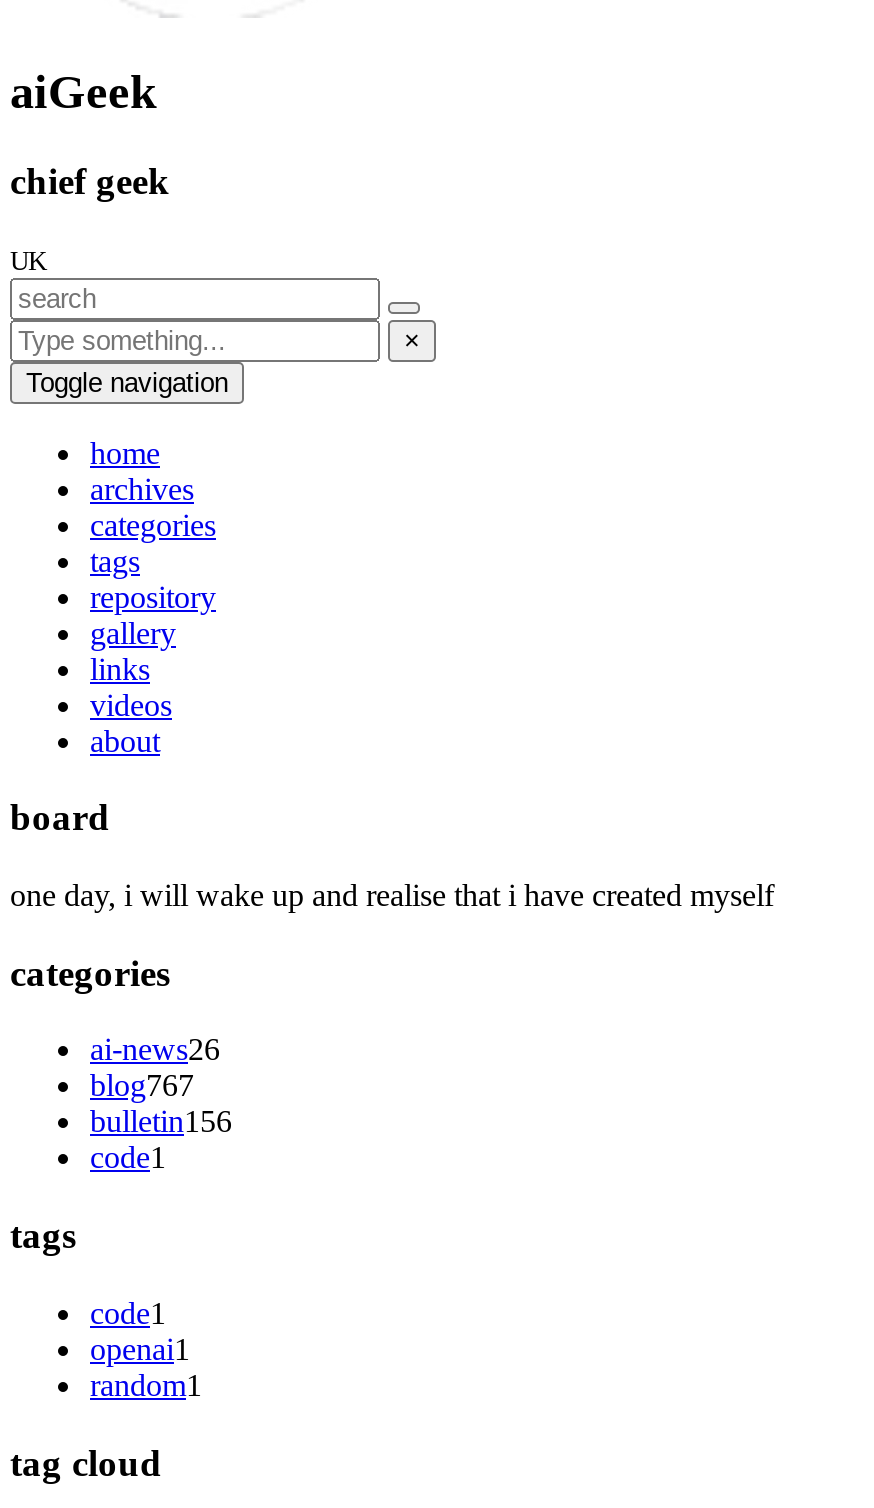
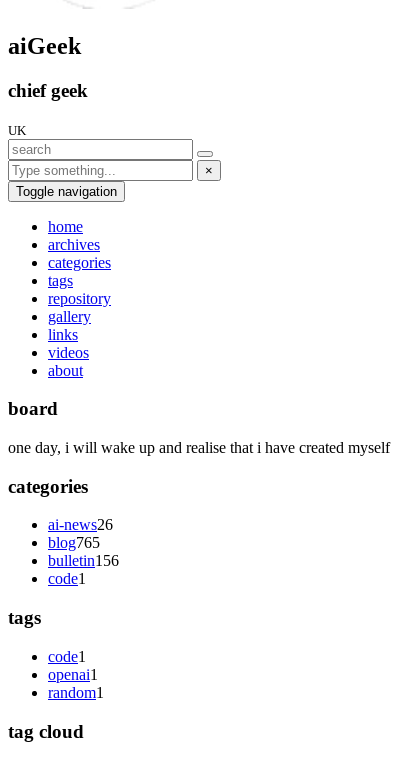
[90,1069,194,1103] blog767 -> [48,534,100,551] blog765

